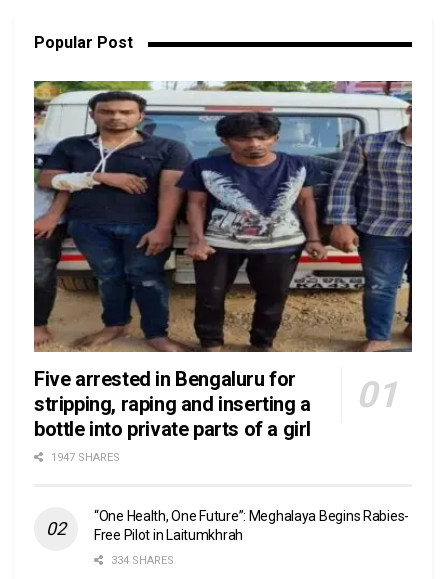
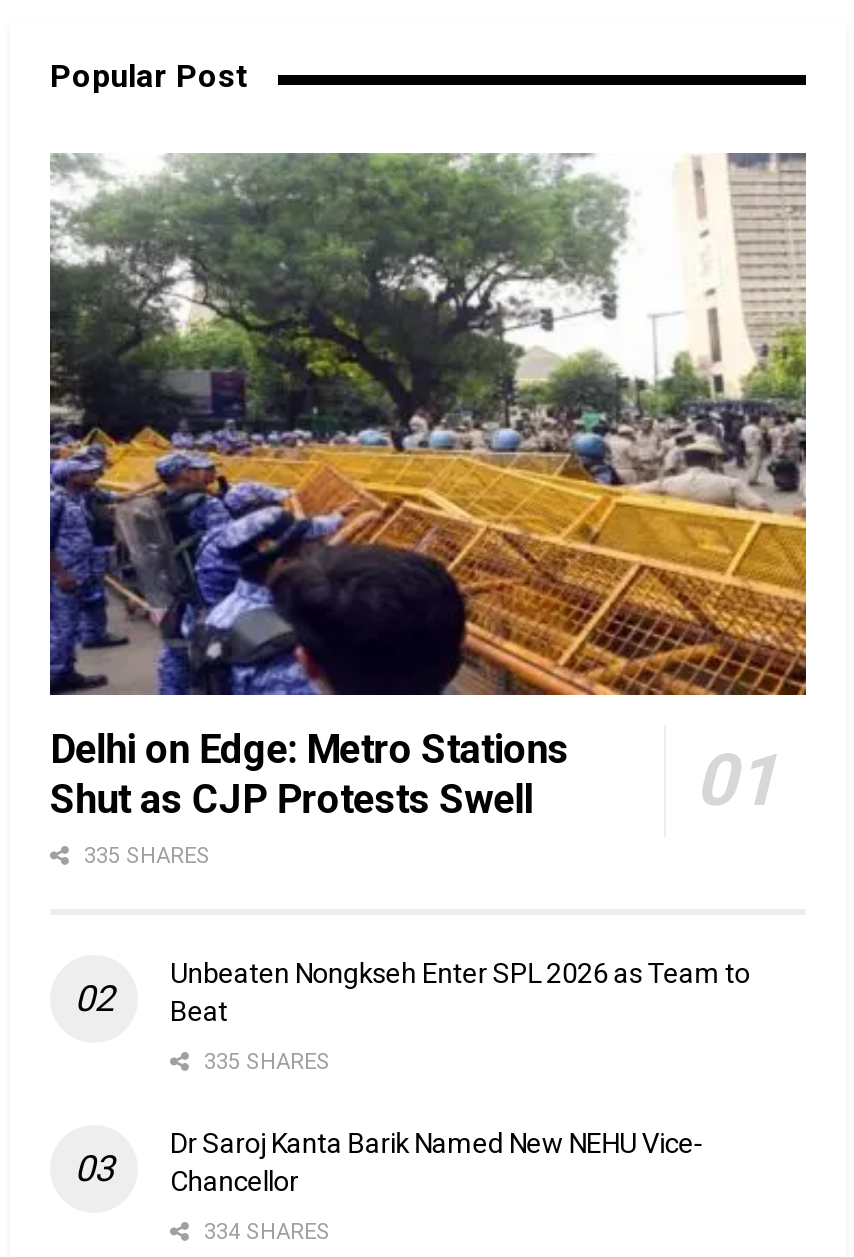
[34,80,413,464] [image] | Five arrested in Bengaluru for | stripping, raping and inserting a | bottle into private parts of a girl | 1947 SHARES -> [50,151,808,868] [image] | Delhi on Edge: Metro Stations | Shut as CJP Protests Swell | 335 SHARES
[94,508,409,543] “One Health, One Future”: Meghalaya Begins Rabies- | Free Pilot in Laitumkhrah -> [170,956,750,1196] Unbeaten Nongkseh Enter SPL 2026 as Team to | Beat | 335 SHARES | Dr Saroj Kanta Barik Named New NEHU Vice- | Chancellor

